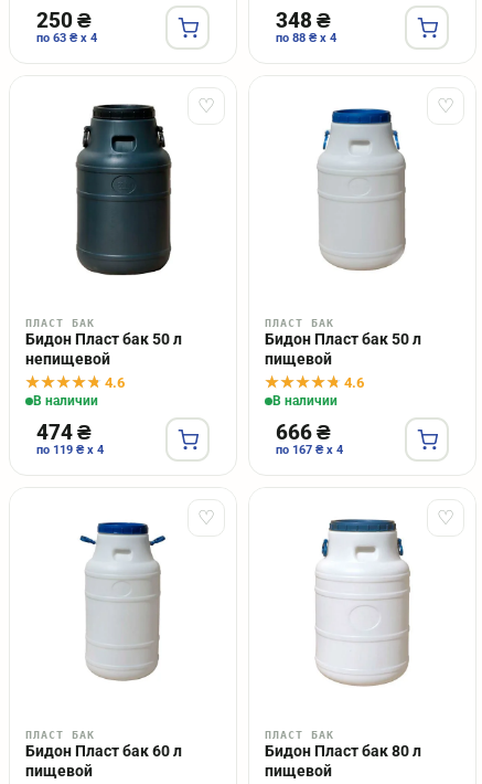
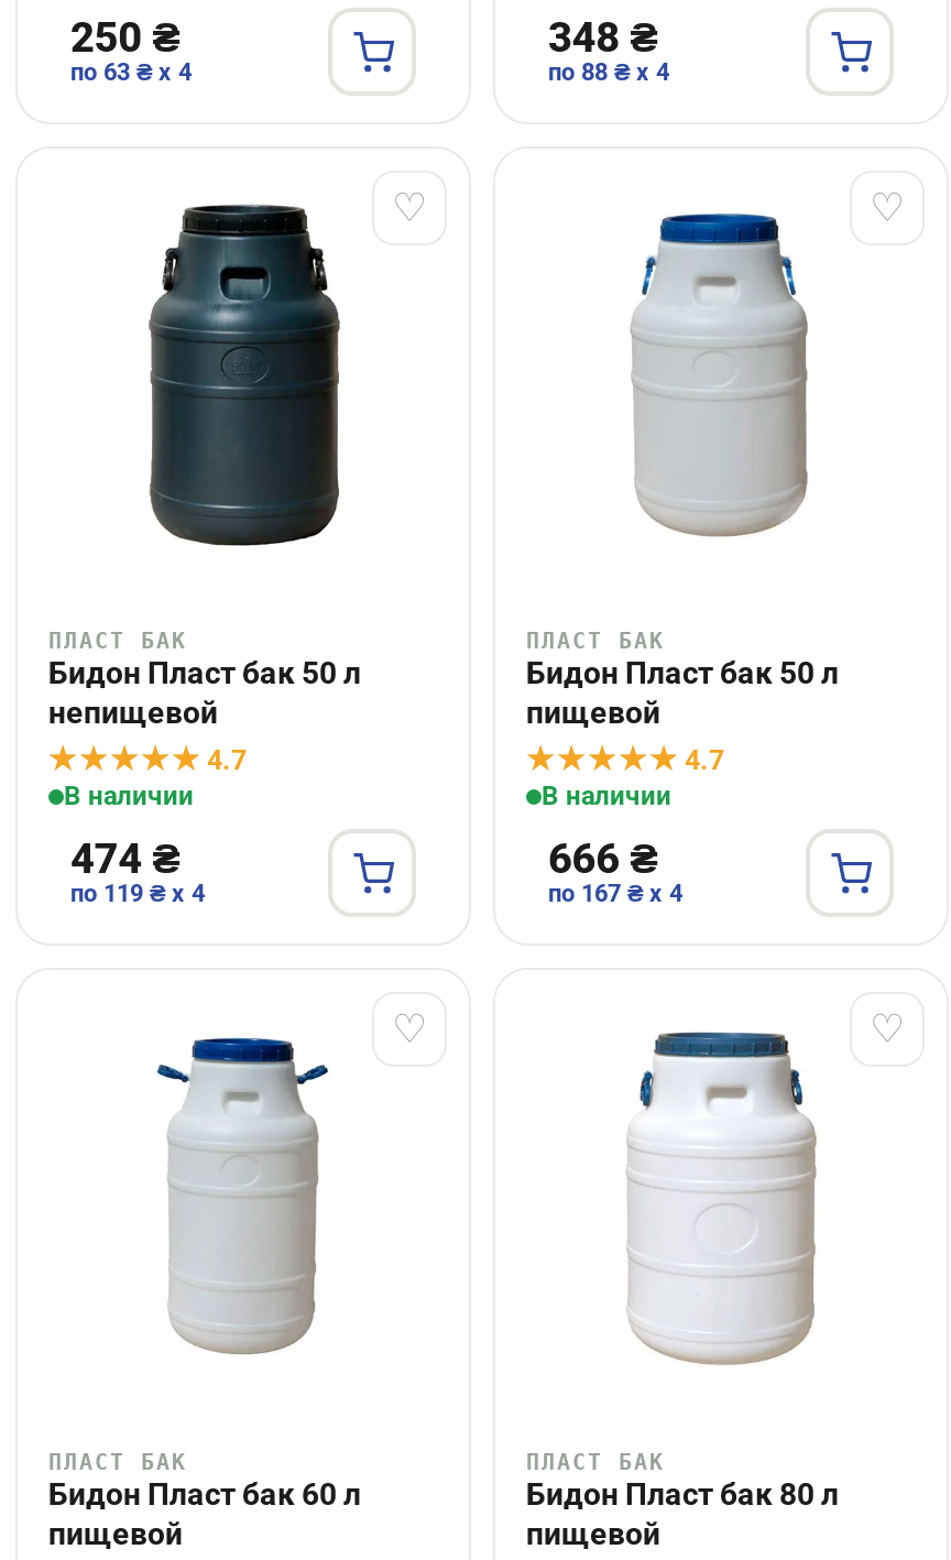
[105,374,125,390] 4.6 -> [207,742,247,775] 4.7
[344,374,364,390] 4.6 -> [685,742,724,775] 4.7

